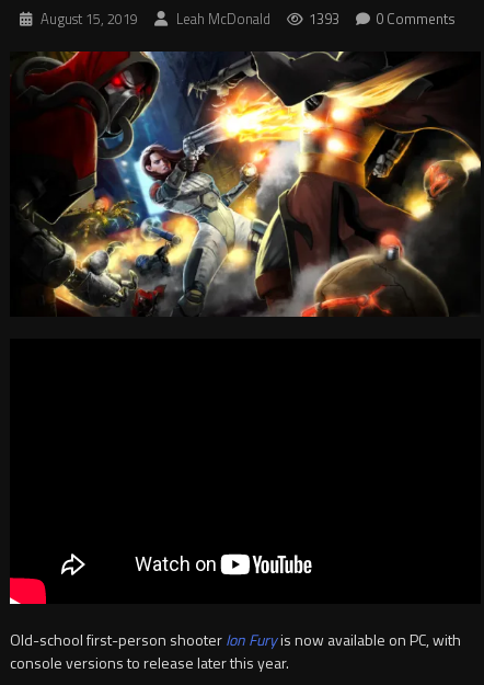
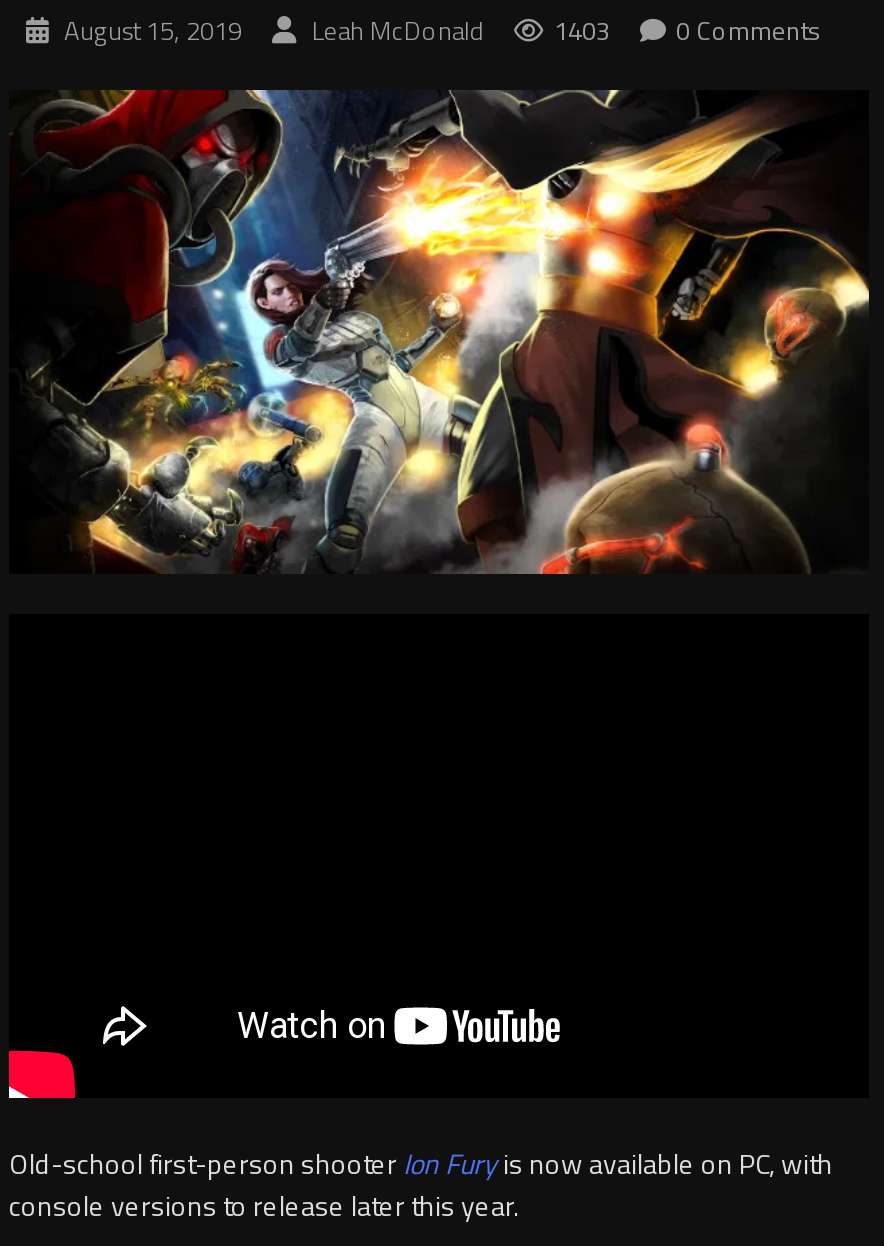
[40,8,455,30] August 15, 2019 Leah McDonald 1393 0 Comments -> [64,10,822,50] August 15, 2019 Leah McDonald 1403 0 Comments

